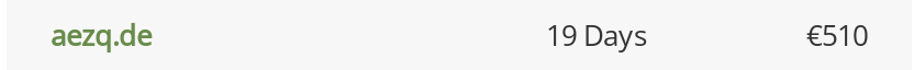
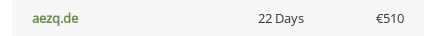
[546,15,647,55] 19 Days -> [257,9,303,27] 22 Days

